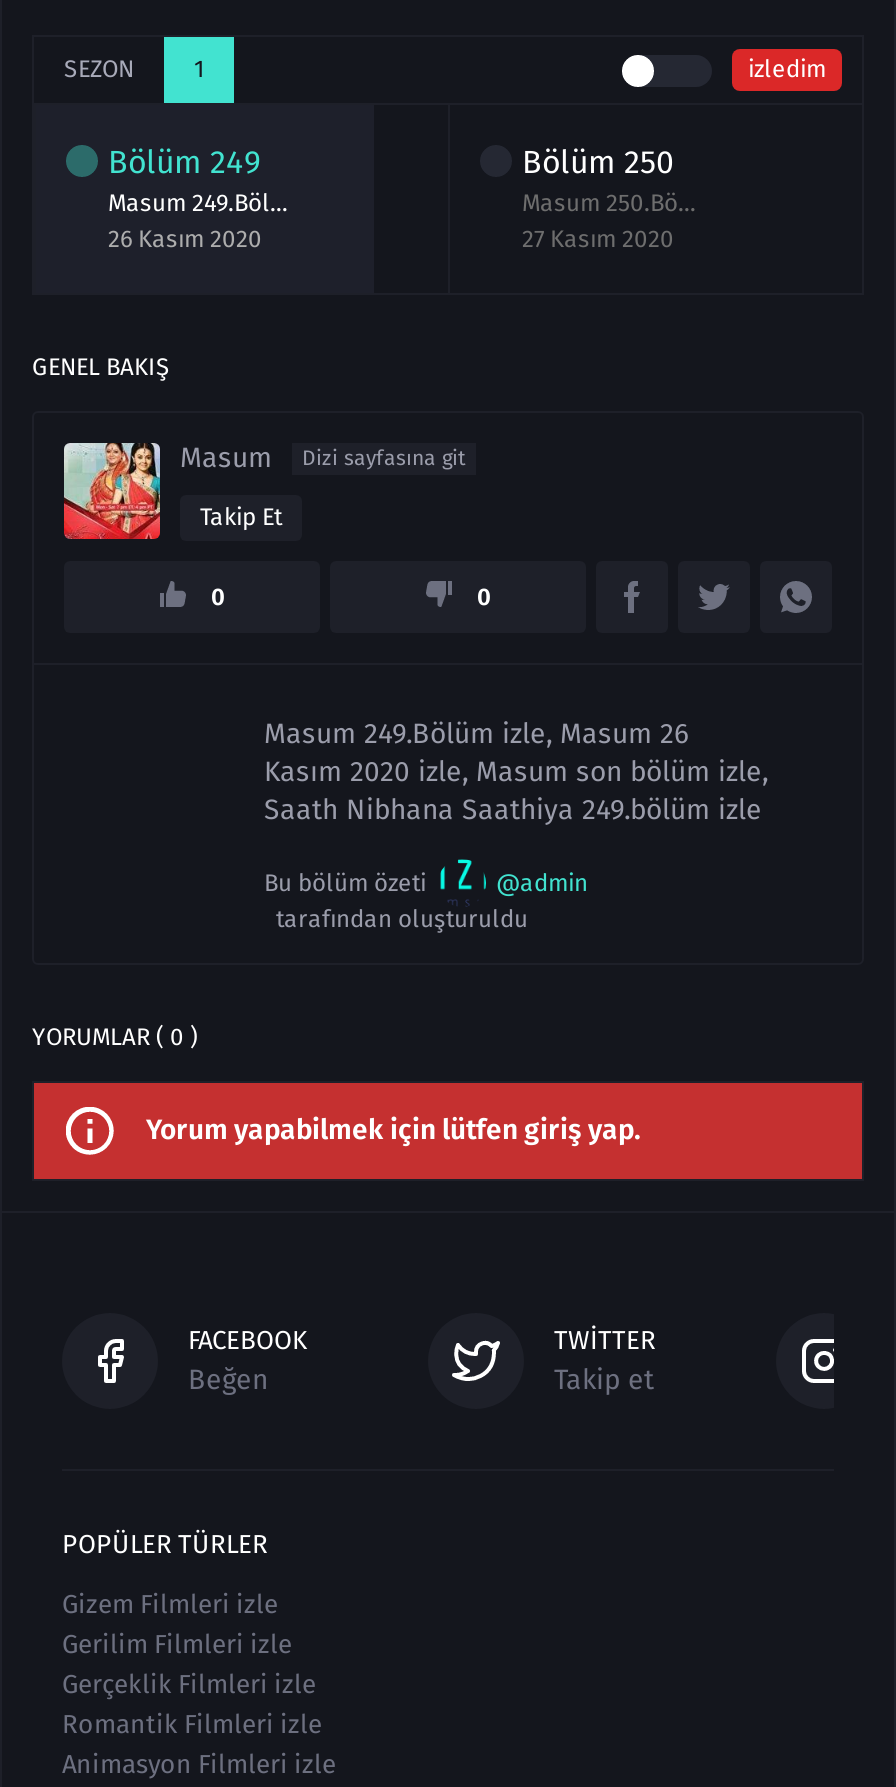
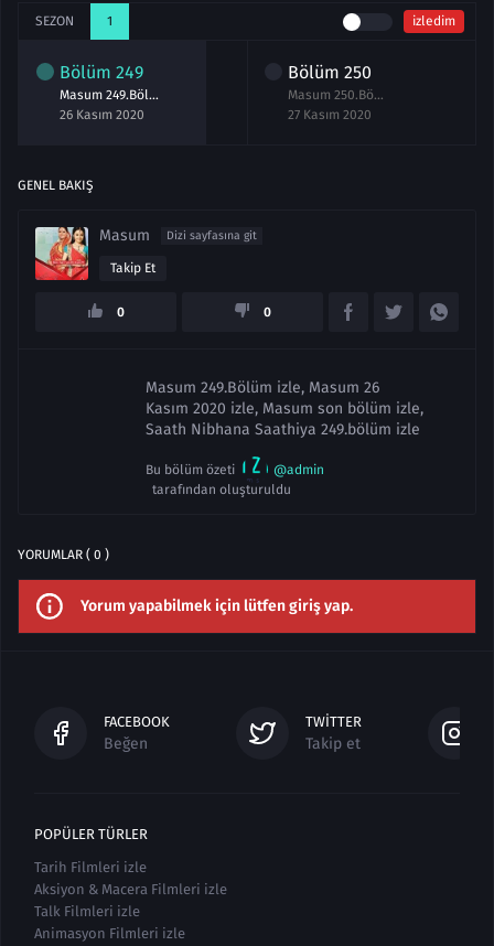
[62,1589,322,1739] Gizem Filmleri izle | Gerilim Filmleri izle | Gerçeklik Filmleri izle | Romantik Filmleri izle -> [34,859,227,920] Tarih Filmleri izle | Aksiyon & Macera Filmleri izle | Talk Filmleri izle

